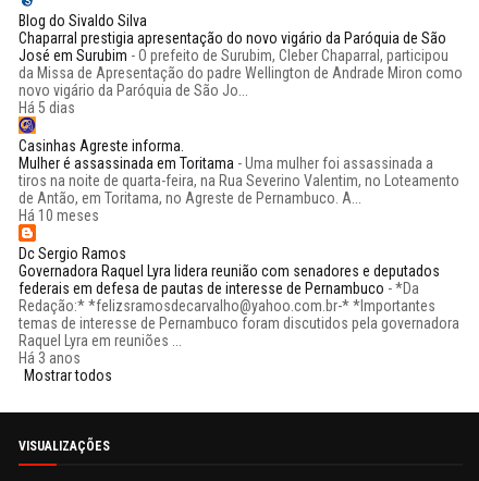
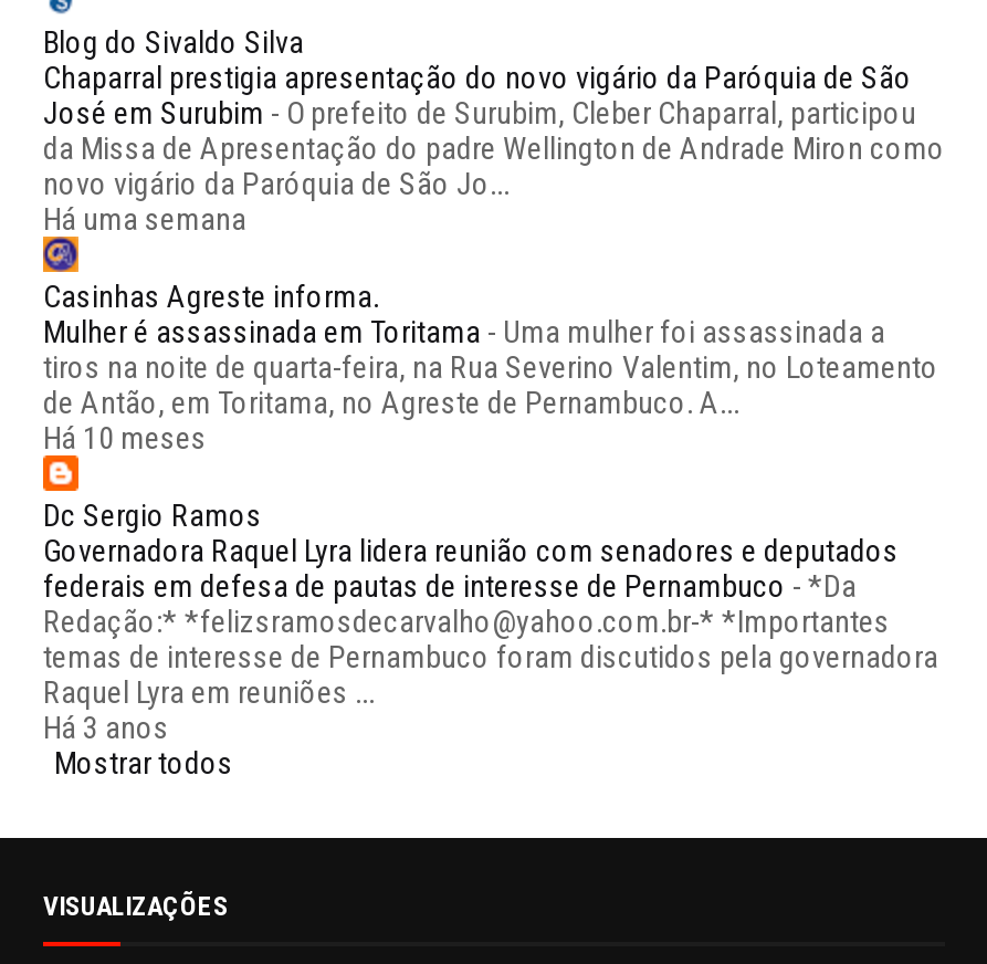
[19,99,75,116] Há 5 dias -> [43,201,246,237] Há uma semana

